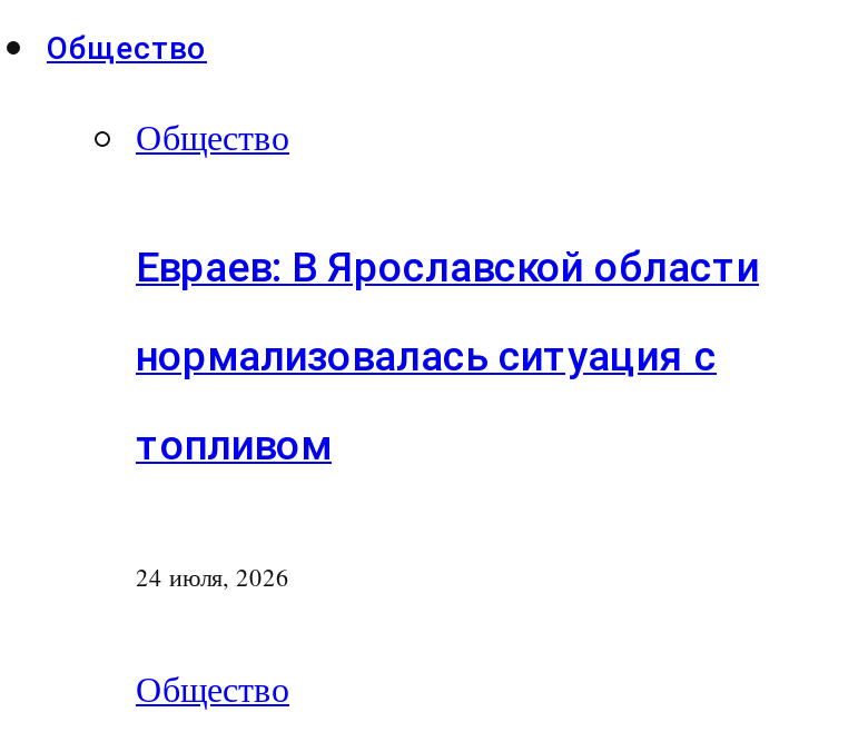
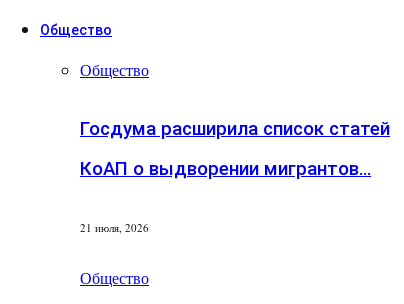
[136,244,759,592] Евраев: В Ярославской области | нормализовалась ситуация с | топливом | 24 июля, 2026 -> [80,118,390,235] Госдума расширила список статей | КоАП о выдворении мигрантов… | 21 июля, 2026

